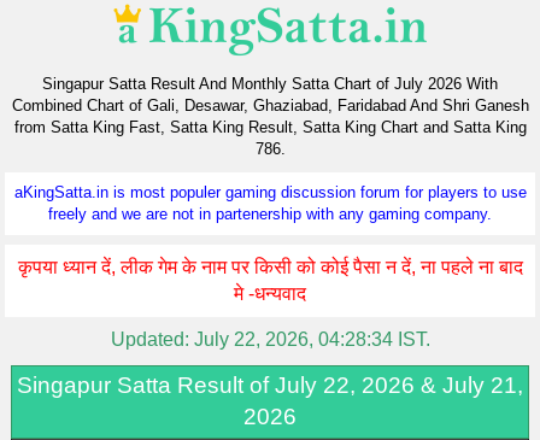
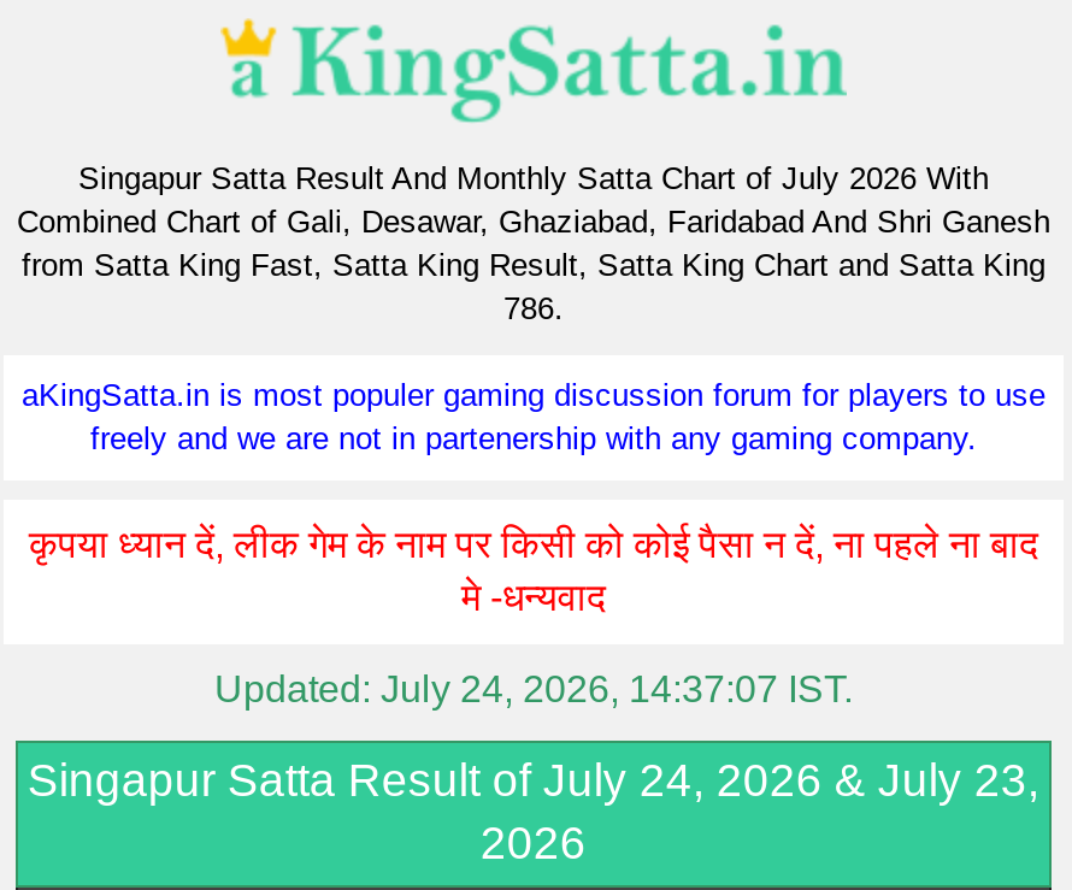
[110,329,430,350] Updated: July 22, 2026, 04:28:34 IST. -> [214,668,853,709] Updated: July 24, 2026, 14:37:07 IST.
[17,372,523,398] Singapur Satta Result of July 22, 2026 & July 21, -> [27,755,1039,806] Singapur Satta Result of July 24, 2026 & July 23,

